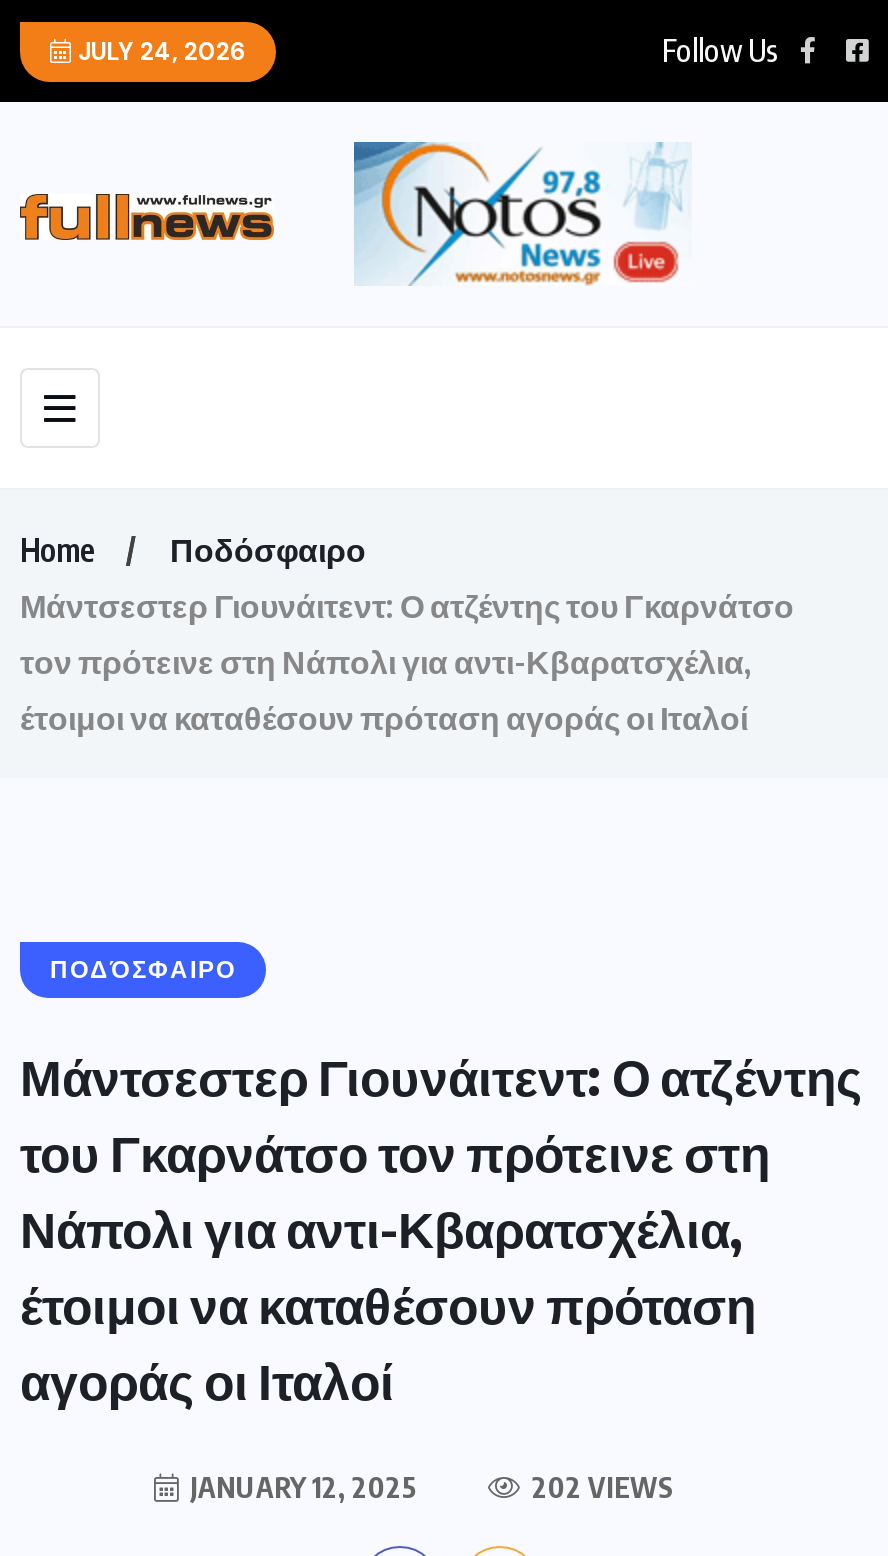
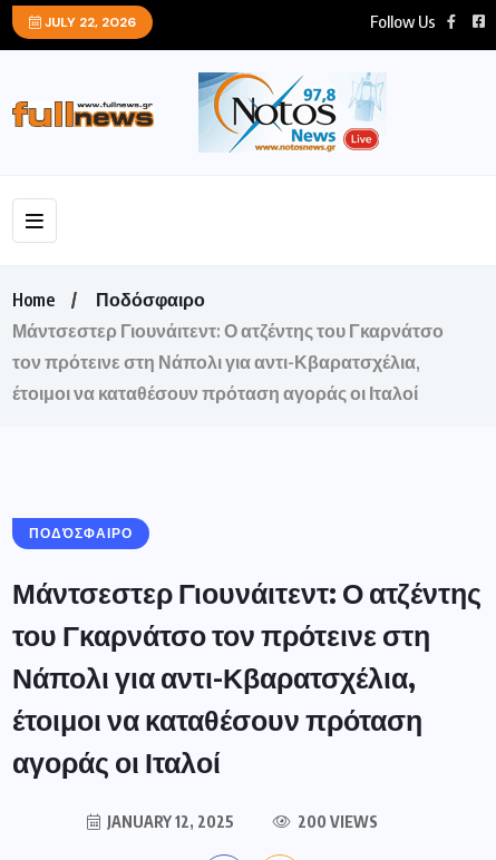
[72,36,246,68] JULY 24, 2026 -> [41,13,136,31] JULY 22, 2026
[526,1470,674,1504] 202 VIEWS -> [294,812,377,831] 200 VIEWS

